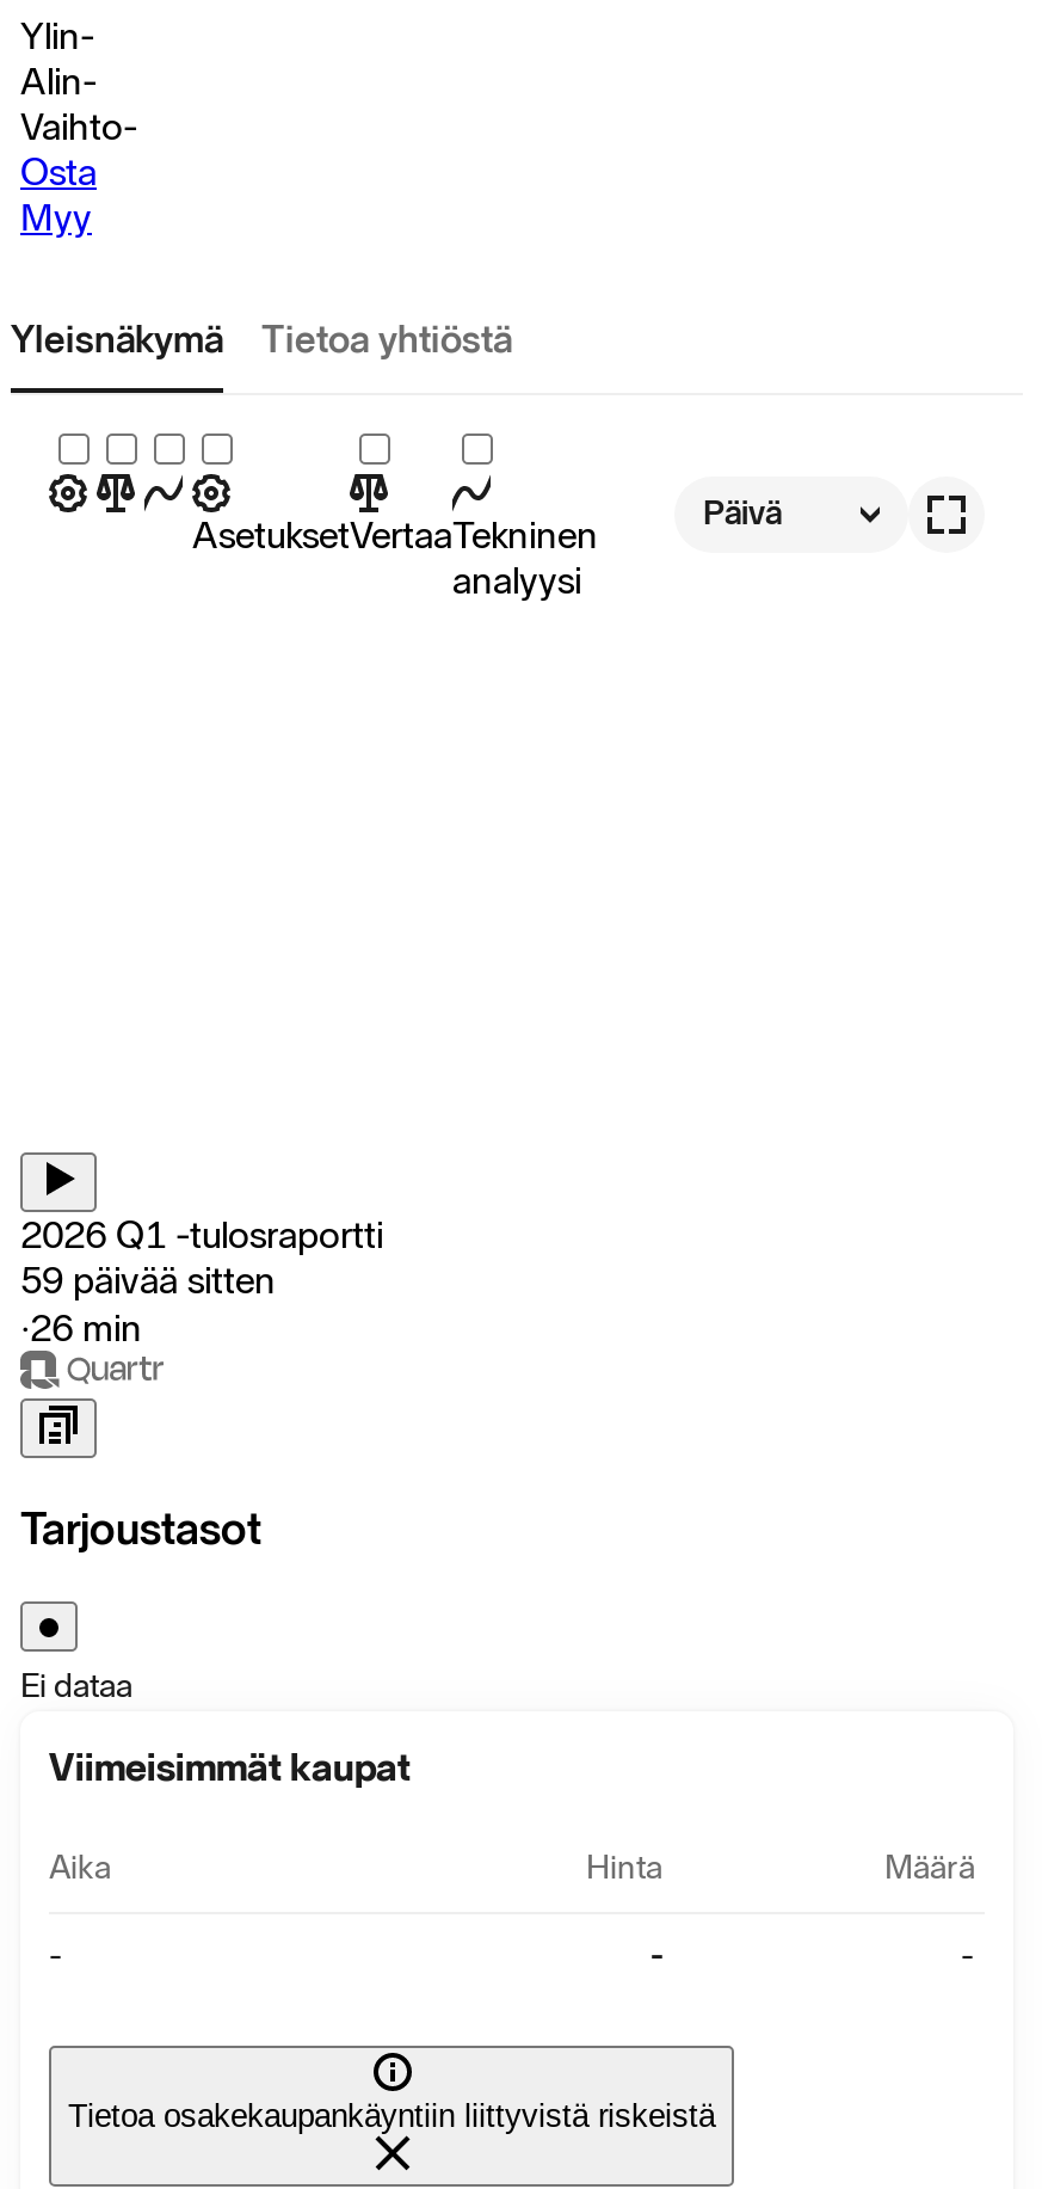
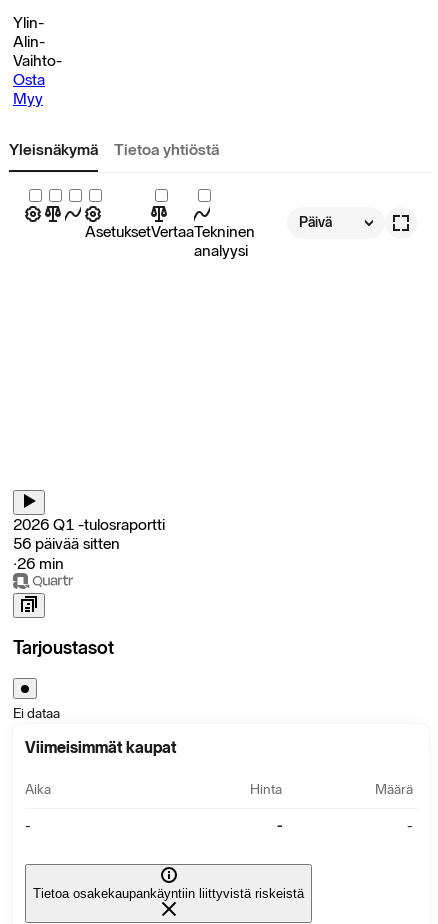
[20,1257,276,1302] 59 päivää sitten -> [13,534,120,553] 56 päivää sitten

